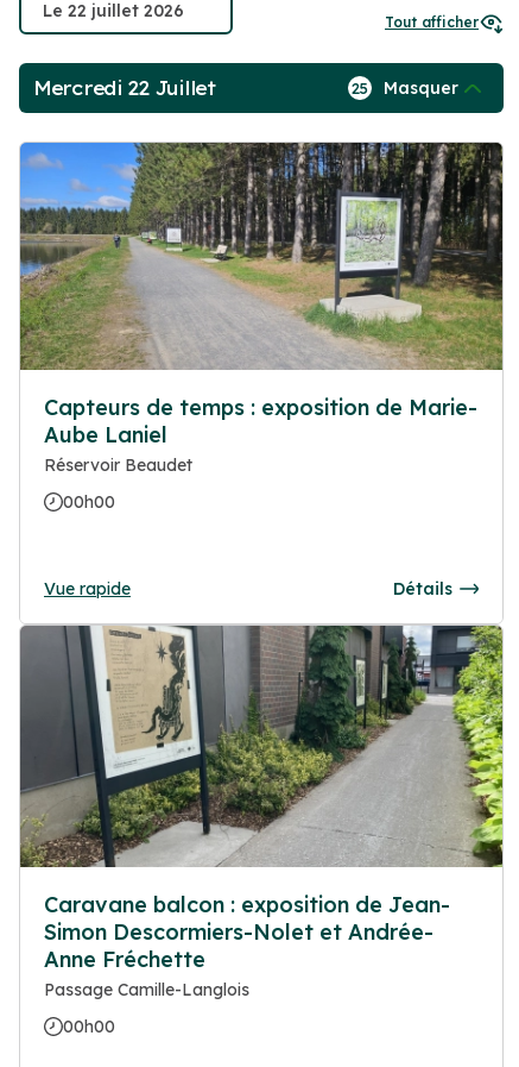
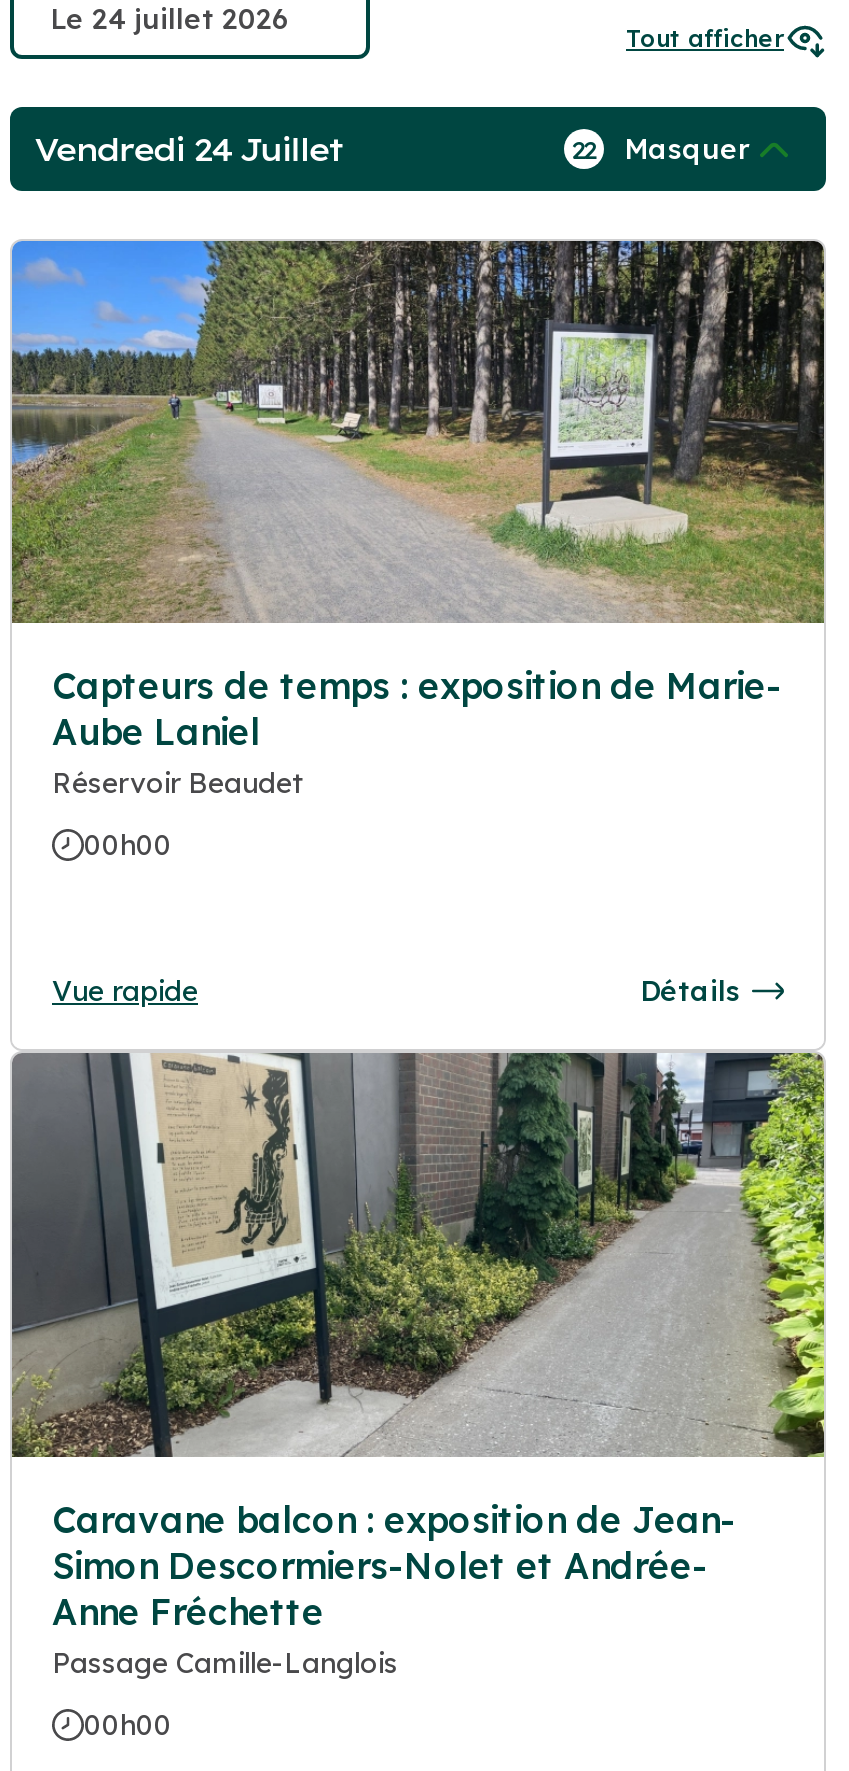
[33,76,216,100] Mercredi 22 Juillet -> [34,129,343,169] Vendredi 24 Juillet
[352,78,458,99] 25 Masquer -> [572,131,750,167] 22 Masquer

